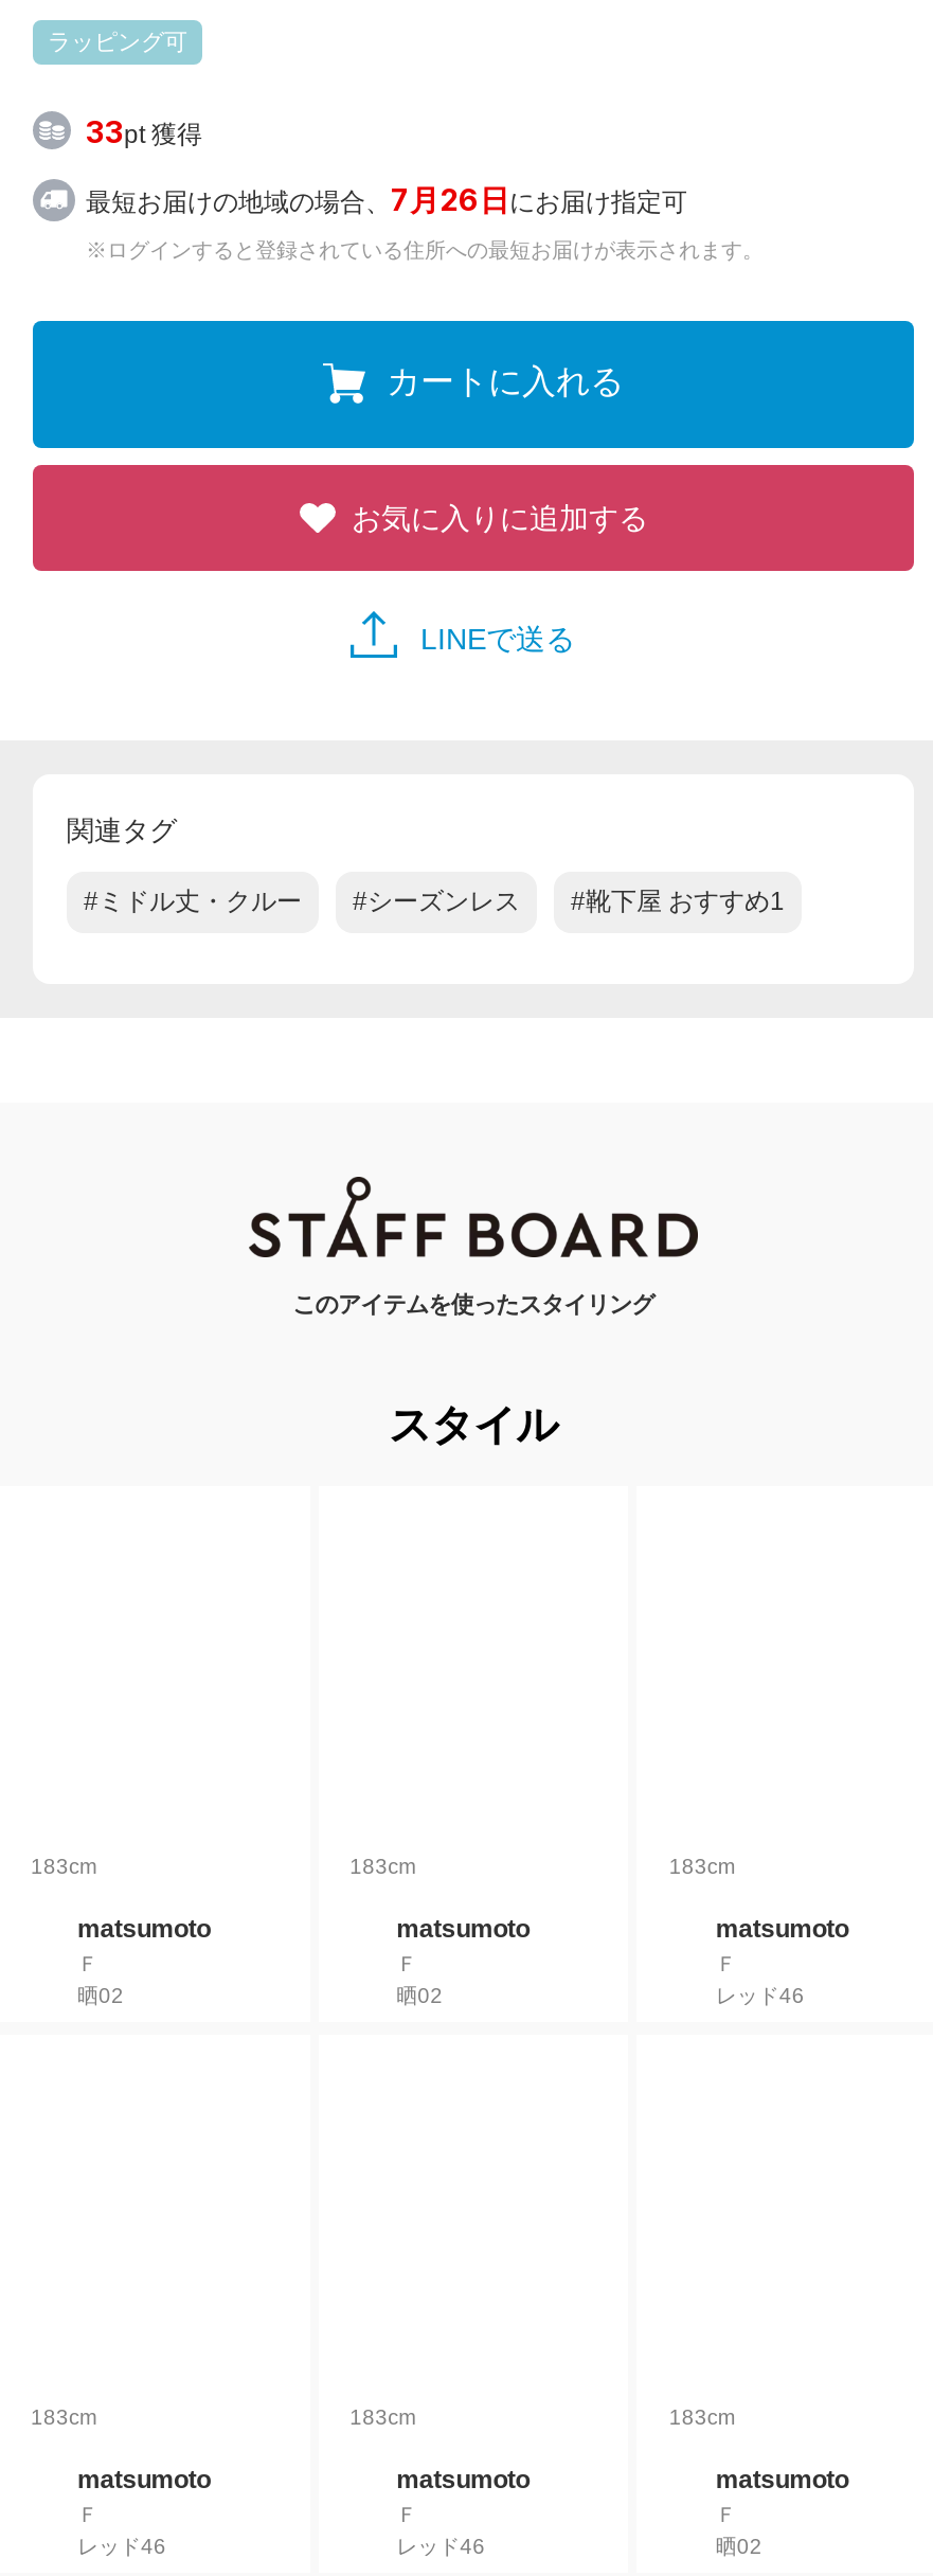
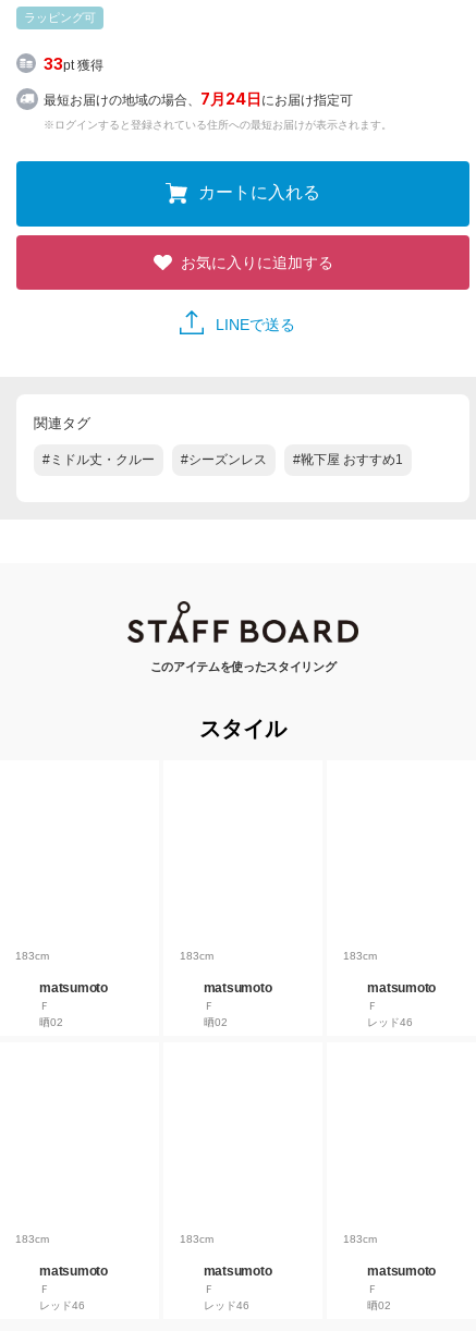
[86,180,687,216] 最短お届けの地域の場合、7月26日にお届け指定可 -> [44,89,353,107] 最短お届けの地域の場合、7月24日にお届け指定可

